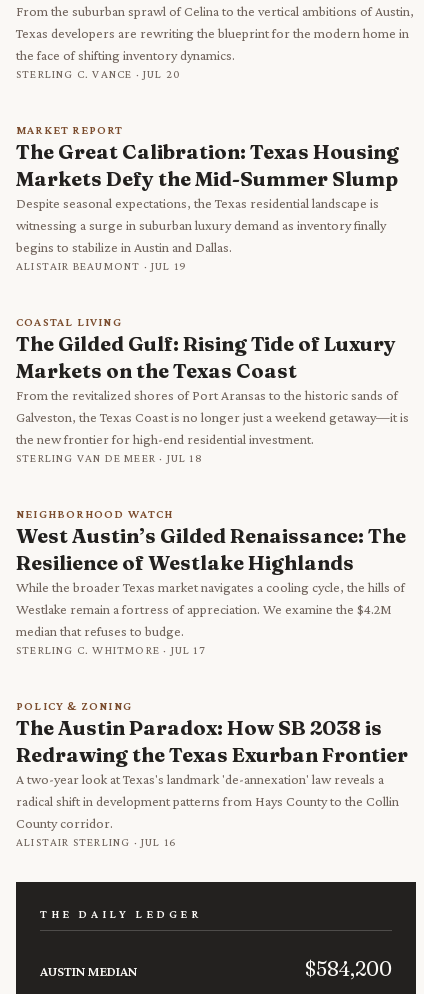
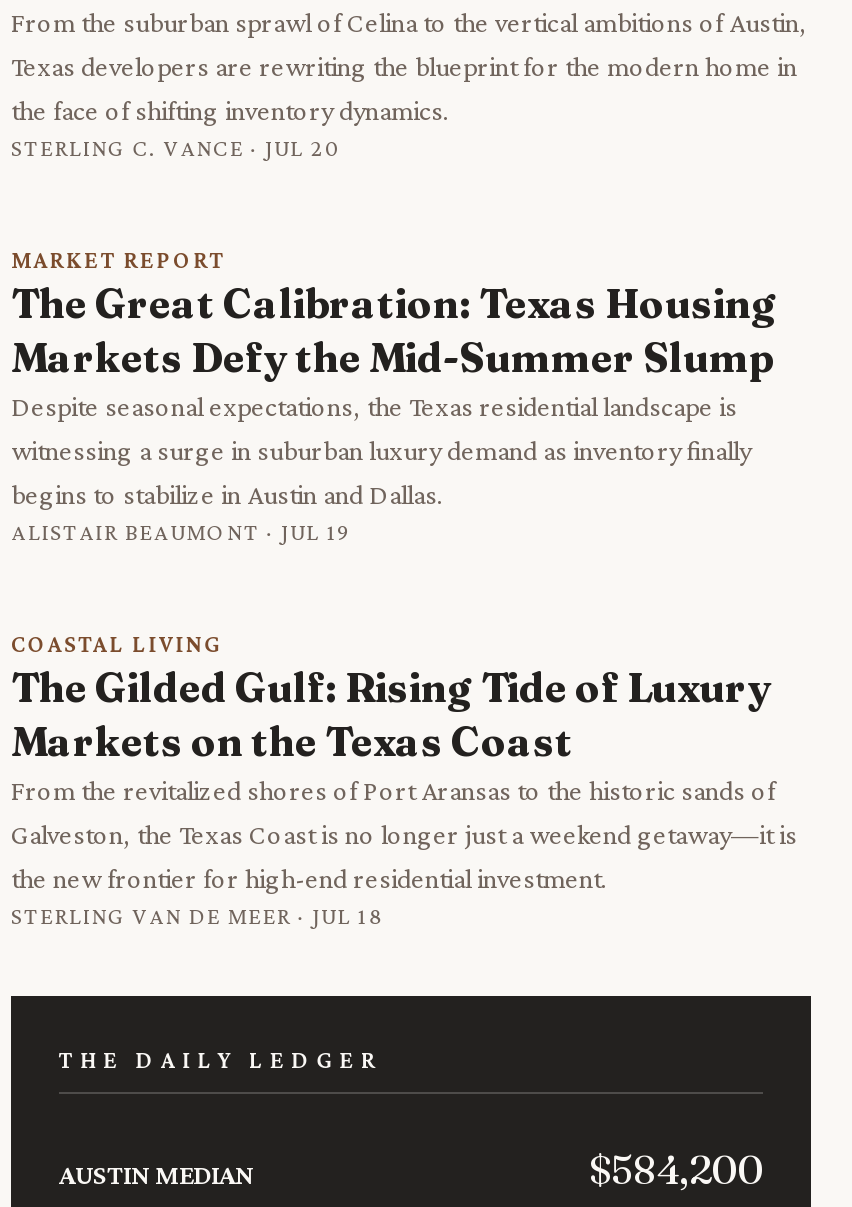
[16,507,406,657] NEIGHBORHOOD WATCH | West Austin’s Gilded Renaissance: The | Resilience of Westlake Highlands | While the broader Texas market navigates a cooling cycle, the hills of | Westlake remain a fortress of appreciation. We examine the $4.2M | median that refuses to budge. | STERLING C. WHITMORE · JUL 17 -> none
[16,699,408,849] POLICY & ZONING | The Austin Paradox: How SB 2038 is | Redrawing the Texas Exurban Frontier | A two-year look at Texas's landmark 'de-annexation' law reveals a | radical shift in development patterns from Hays County to the Collin | County corridor. | ALISTAIR STERLING · JUL 16 -> none

